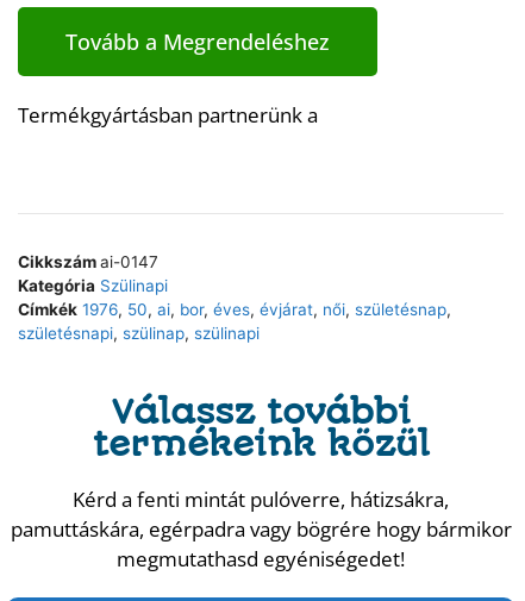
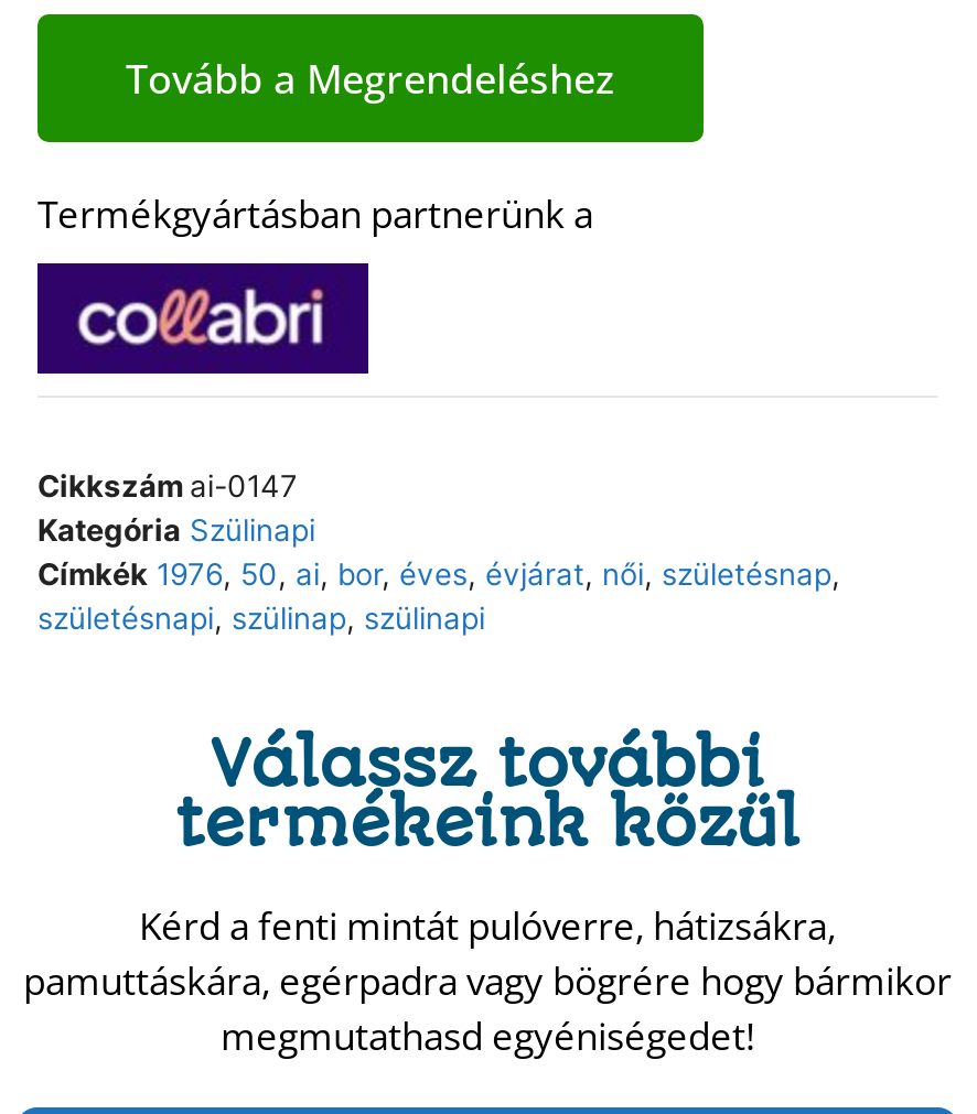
none -> [35,261,371,376] [image]

